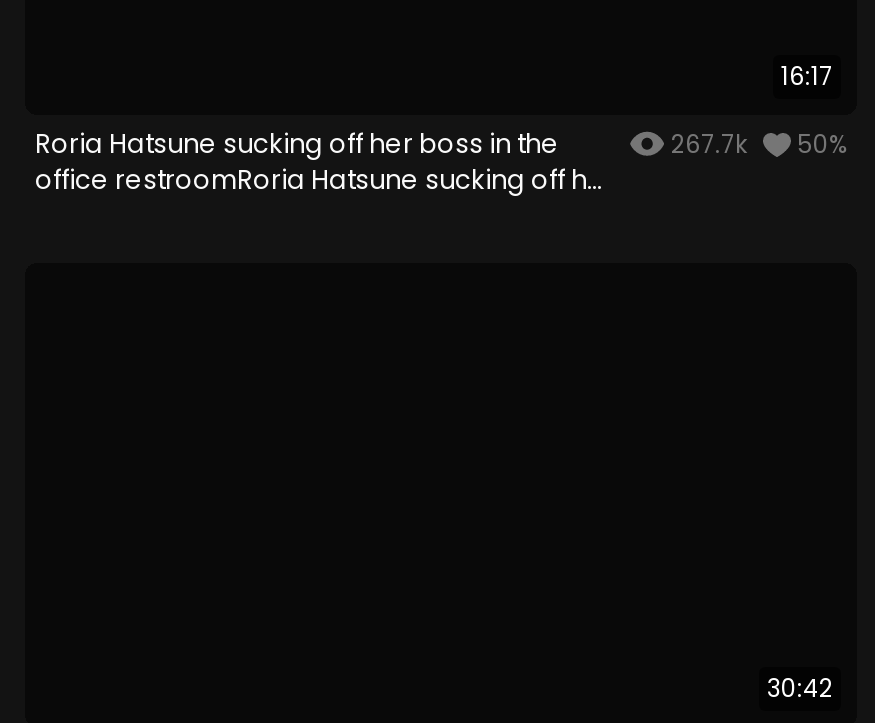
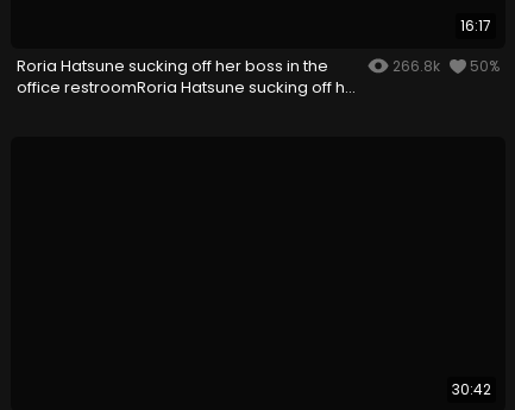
[665,127,847,161] 267.7k 50% -> [389,56,500,76] 266.8k 50%

